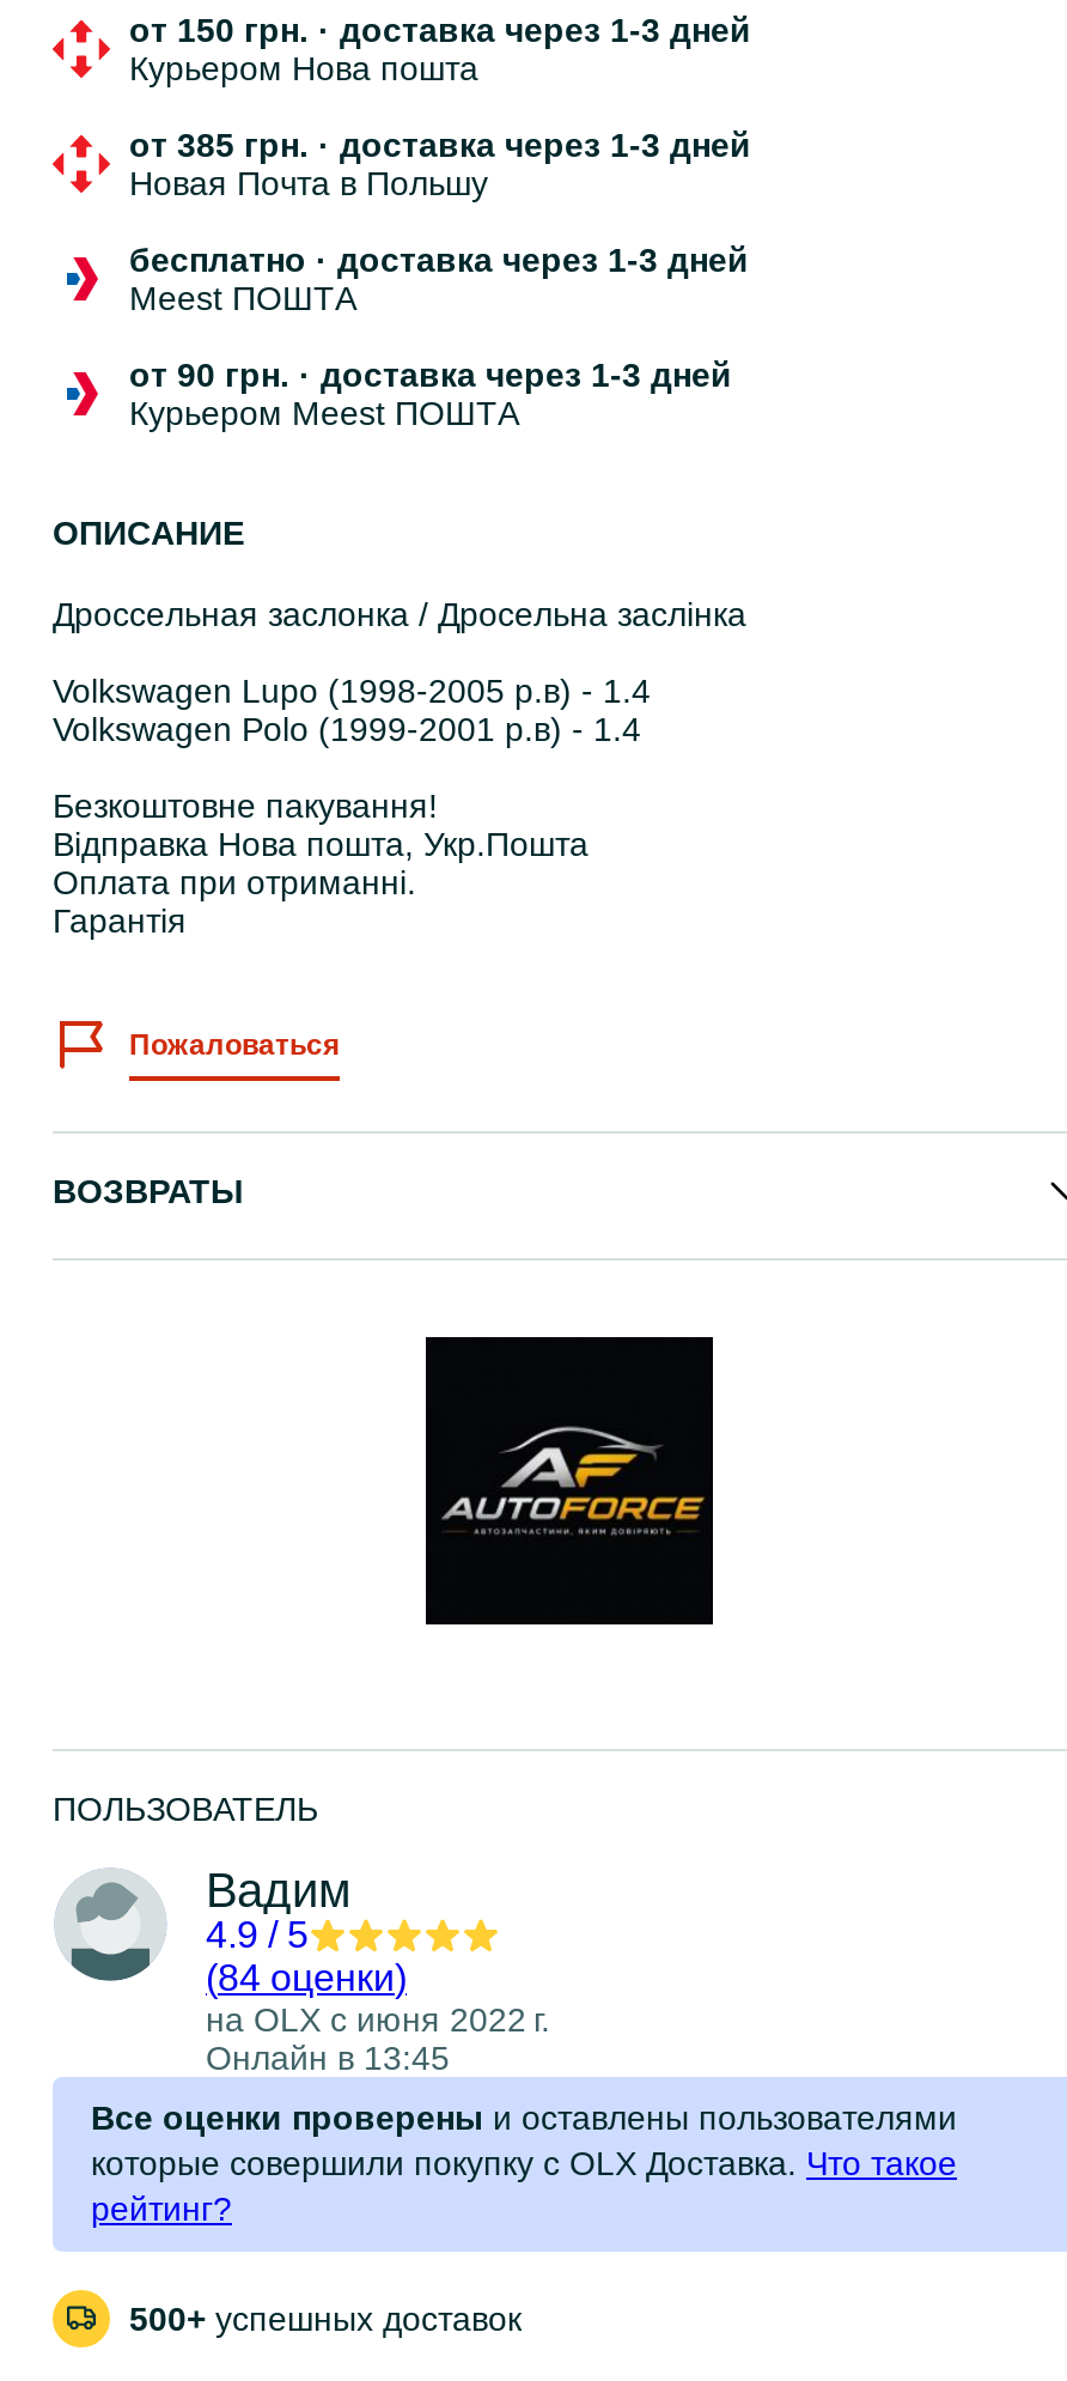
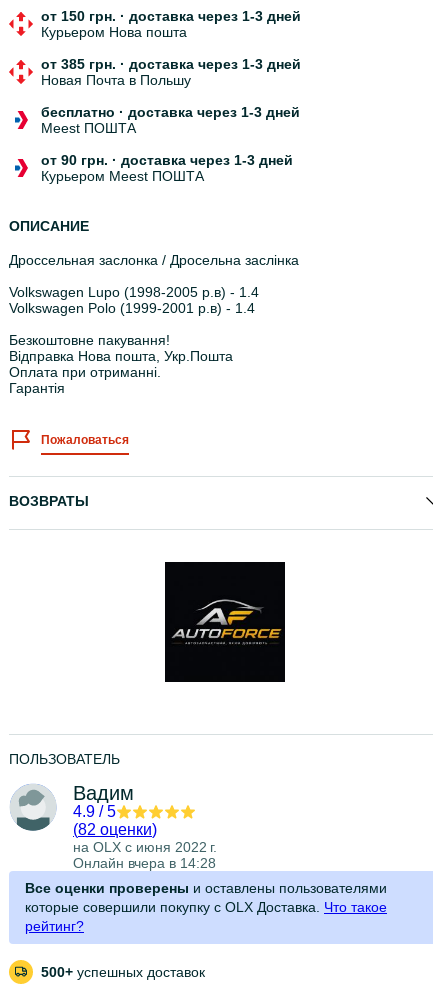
[206,1957,407,1998] (84 оценки) -> [73,821,157,838] (82 оценки)
[206,2039,450,2077] Онлайн в 13:45 -> [73,855,216,871] Онлайн вчера в 14:28

